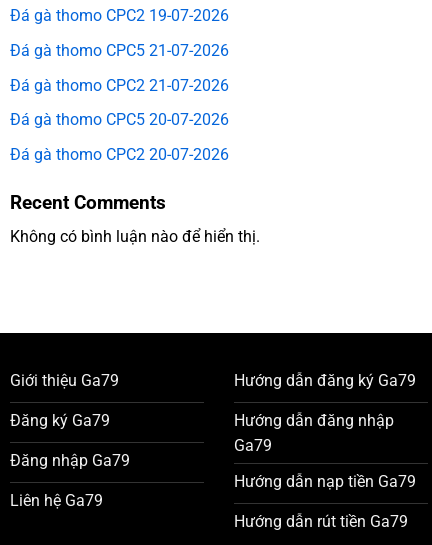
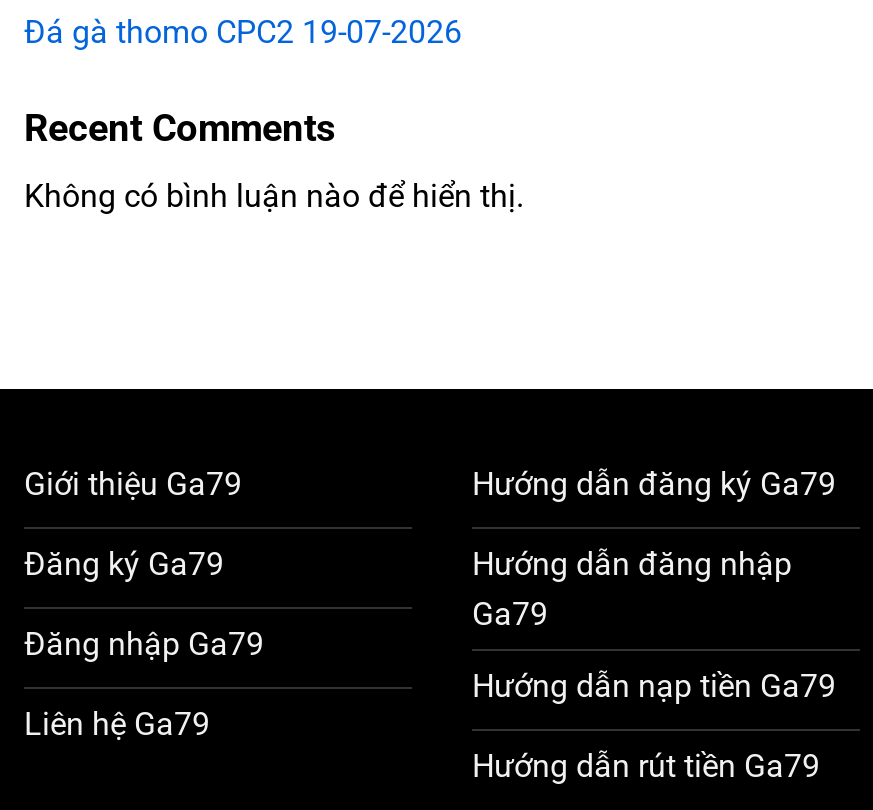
[10,41,229,164] Đá gà thomo CPC5 21-07-2026 | Đá gà thomo CPC2 21-07-2026 | Đá gà thomo CPC5 20-07-2026 | Đá gà thomo CPC2 20-07-2026 -> none

